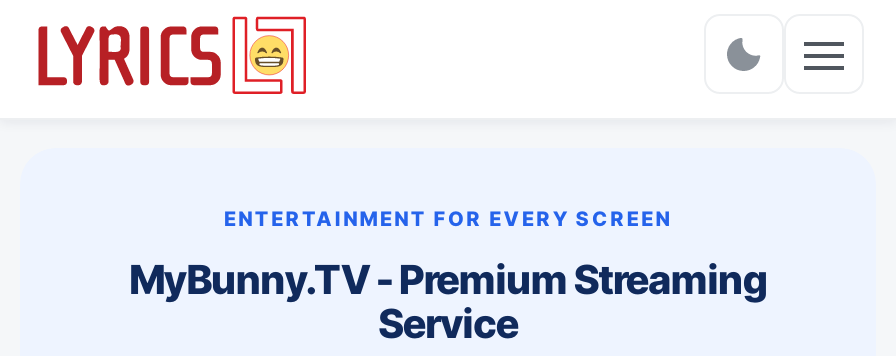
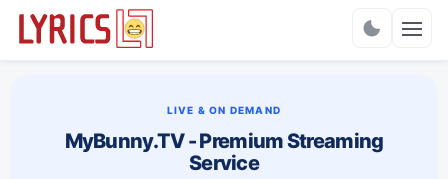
[224,205,672,229] ENTERTAINMENT FOR EVERY SCREEN -> [167,104,281,116] LIVE & ON DEMAND

